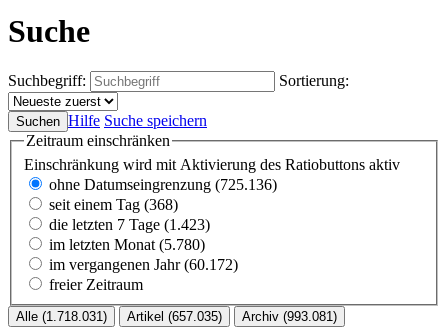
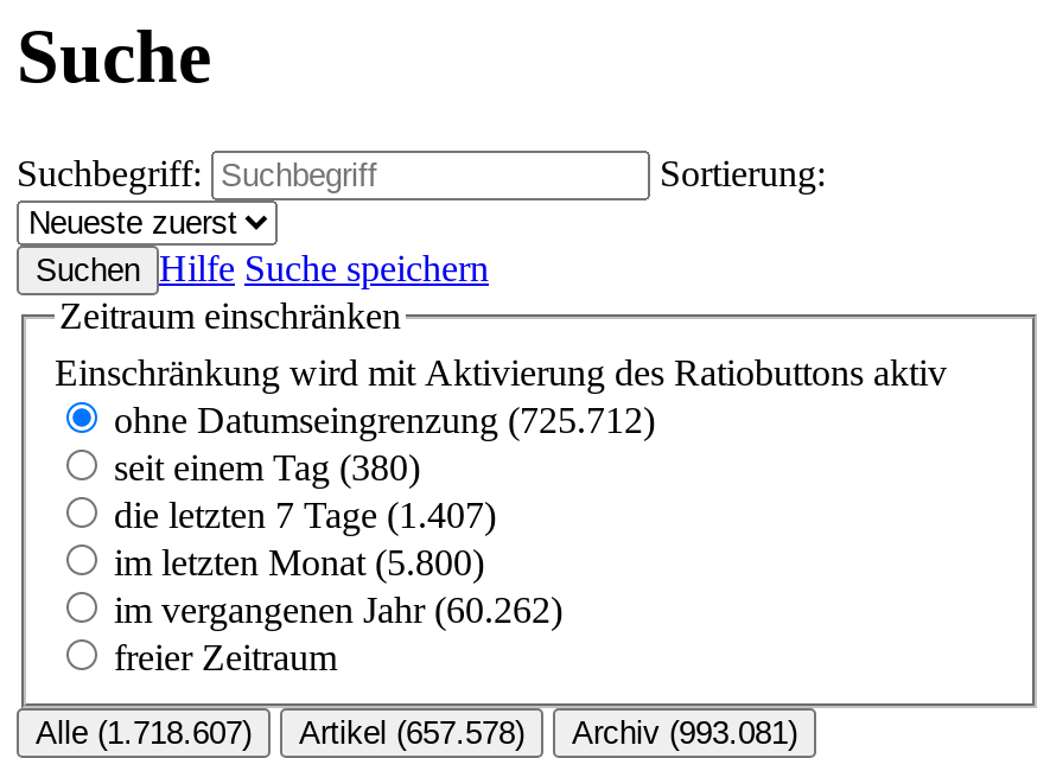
[49,176,277,193] ohne Datumseingrenzung (725.136) -> [114,400,655,440] ohne Datumseingrenzung (725.712)
[49,196,178,213] seit einem Tag (368) -> [114,447,420,487] seit einem Tag (380)
[49,216,210,233] die letzten 7 Tage (1.423) -> [114,494,496,535] die letzten 7 Tage (1.407)
[49,236,205,253] im letzten Monat (5.780) -> [114,542,484,582] im letzten Monat (5.800)
[49,256,238,273] im vergangenen Jahr (60.172) -> [114,589,562,630] im vergangenen Jahr (60.262)
[16,309,107,324] Alle (1.718.031) -> [36,715,252,751] Alle (1.718.607)
[127,309,222,324] Artikel (657.035) -> [299,715,524,751] Artikel (657.578)

